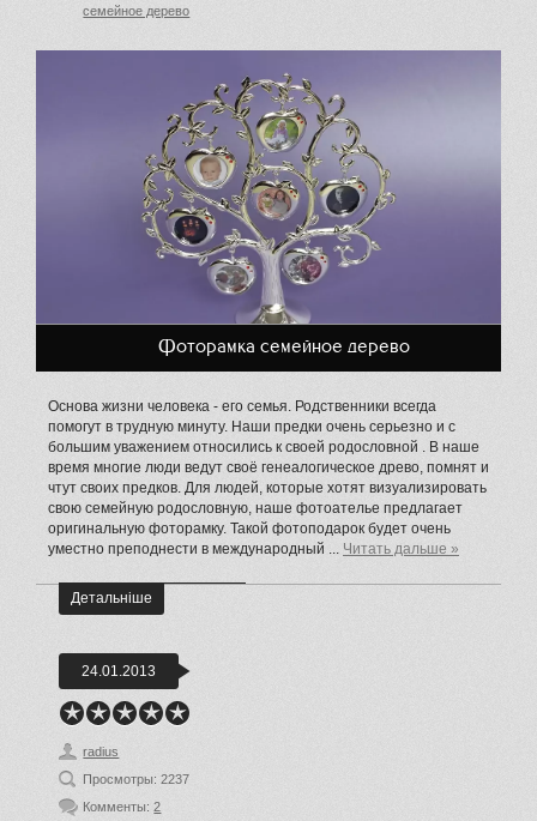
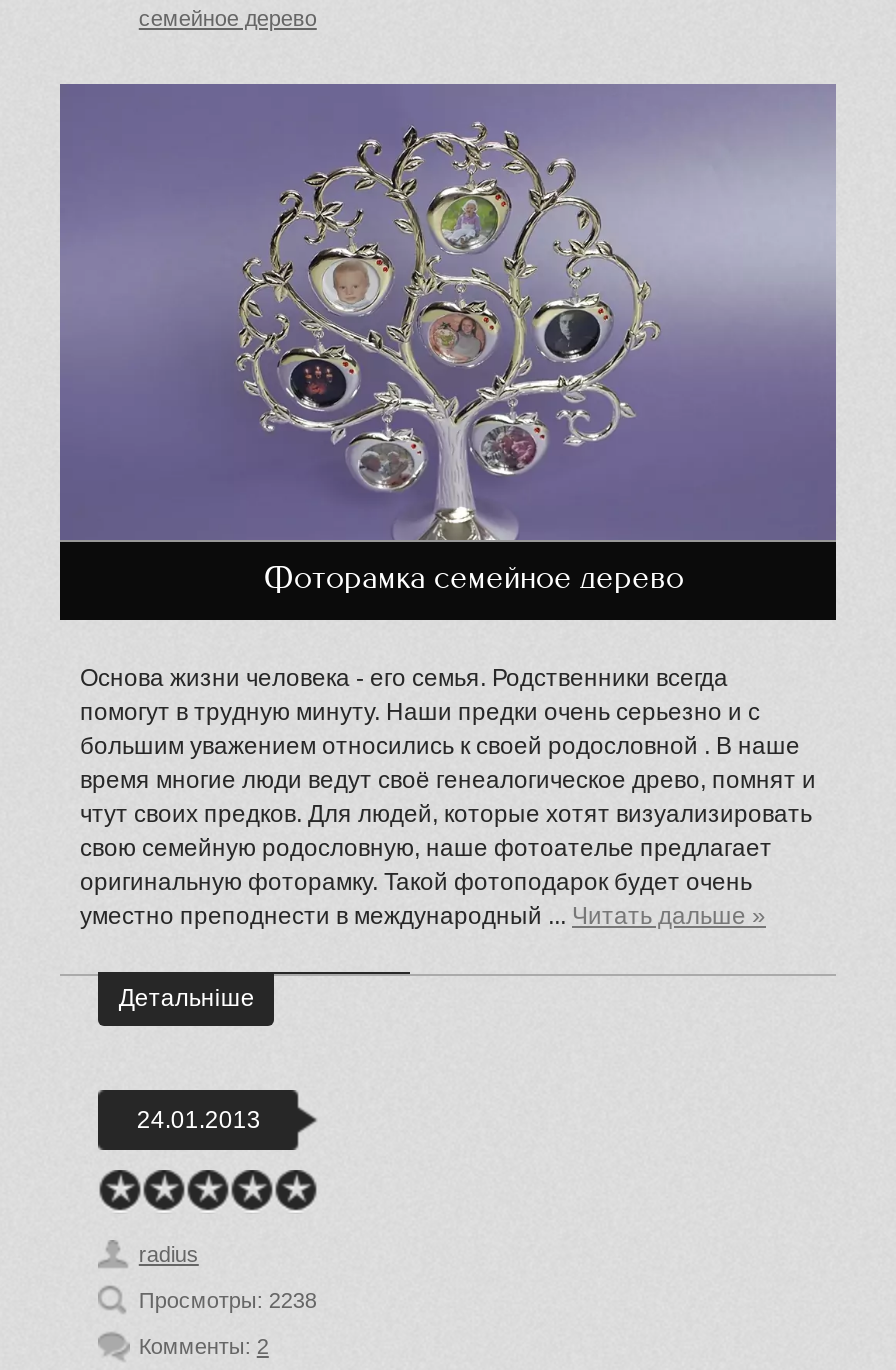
[83,772,190,786] Просмотры: 2237 -> [139,1288,317,1312] Просмотры: 2238

